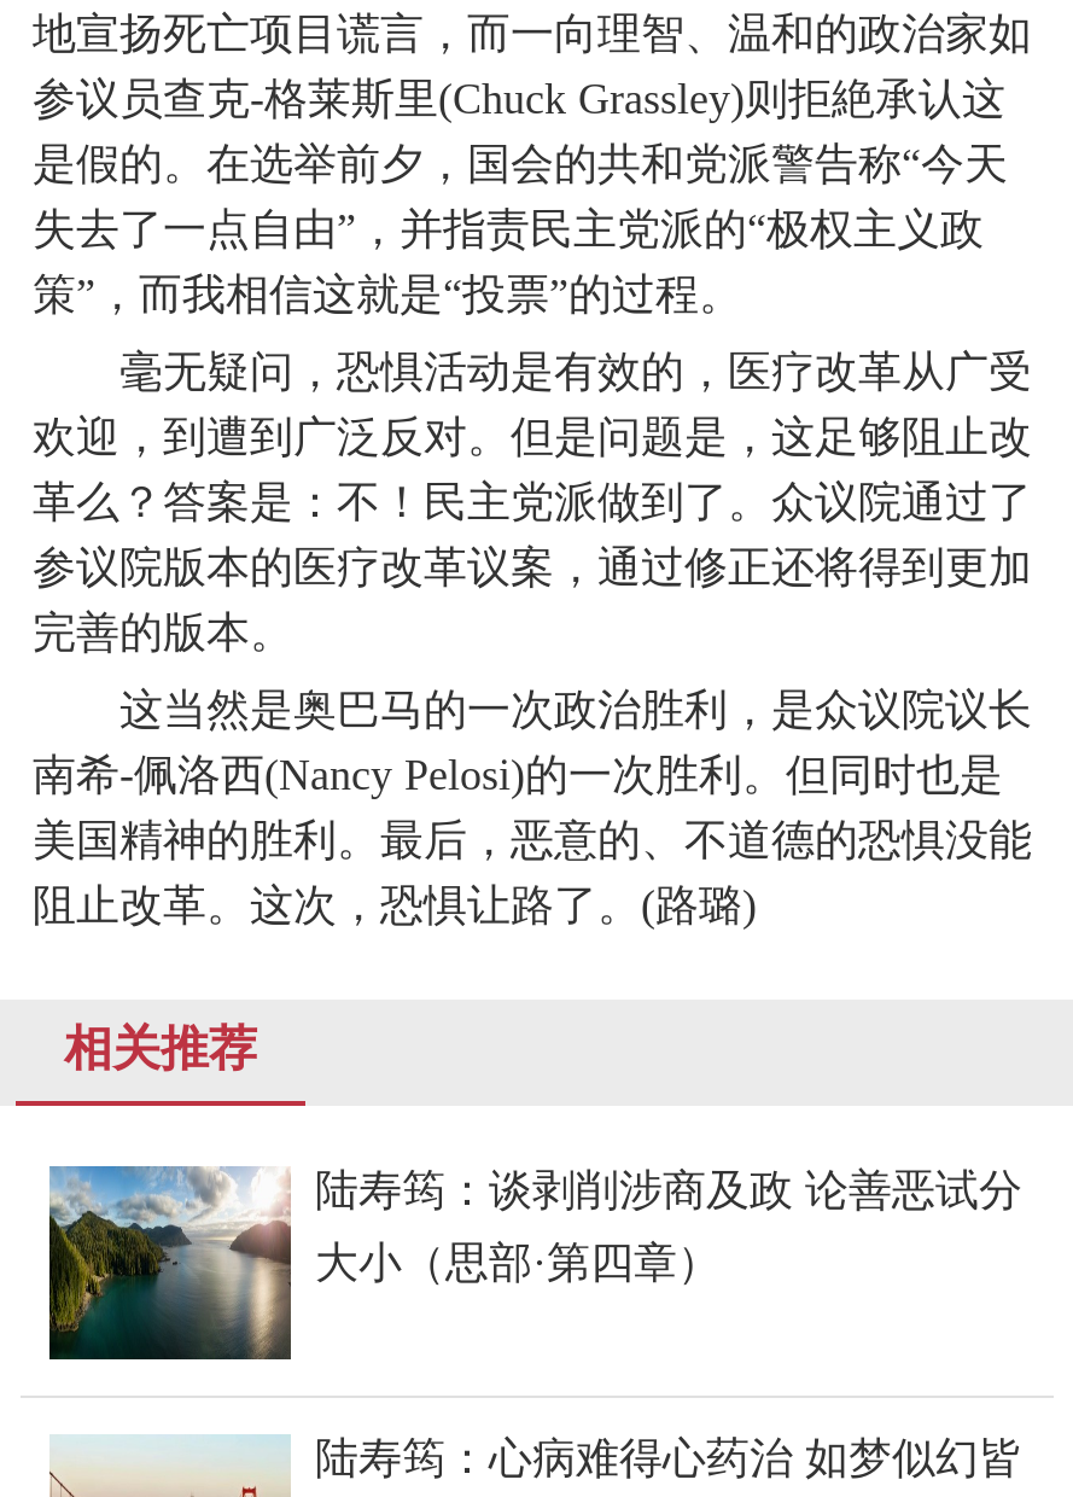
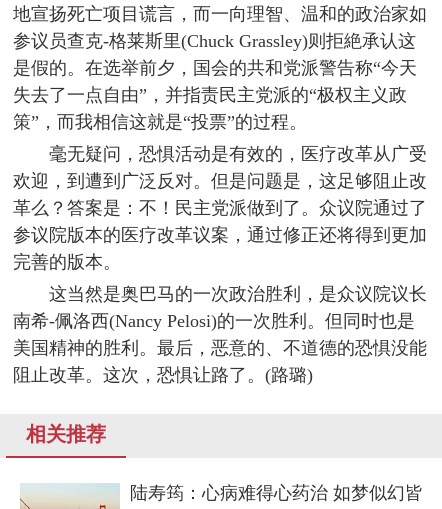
[47,1164,1022,1374] [image] | 陆寿筠：谈剥削涉商及政 论善恶试分 | 大小（思部·第四章） -> none

